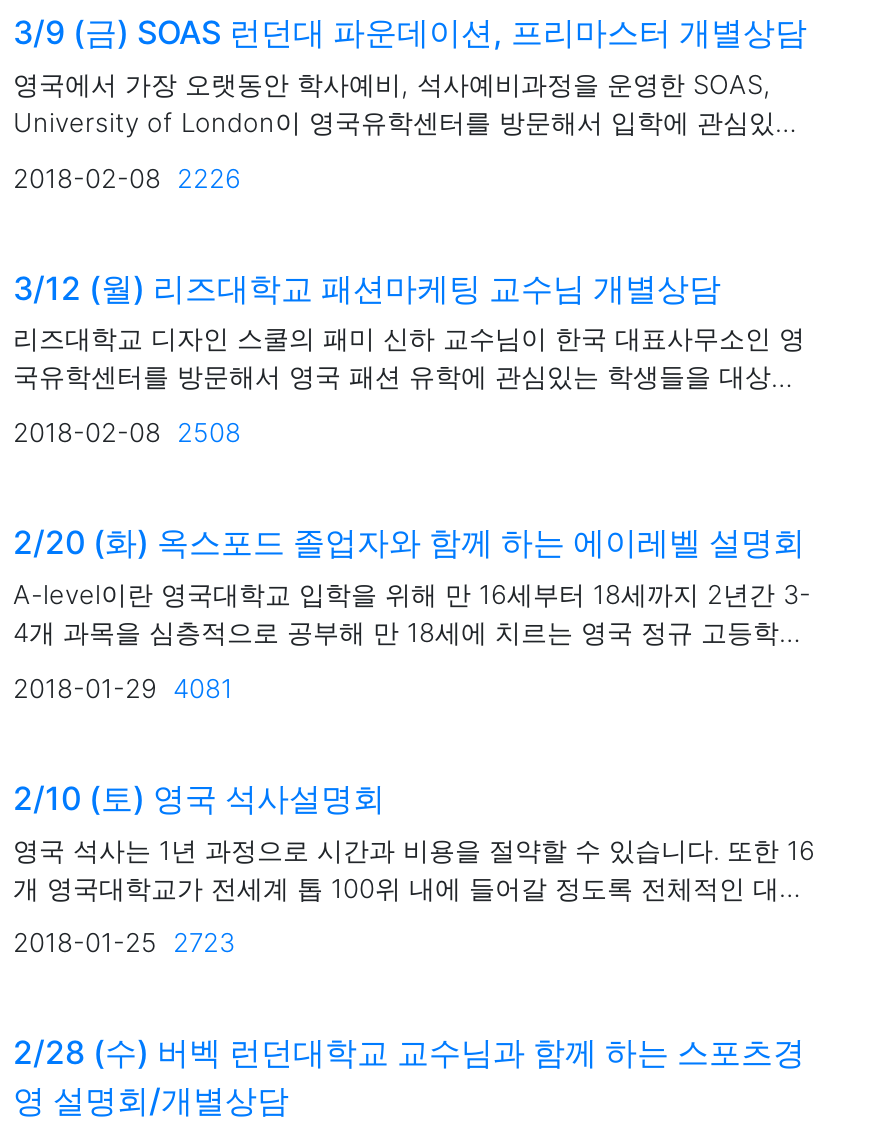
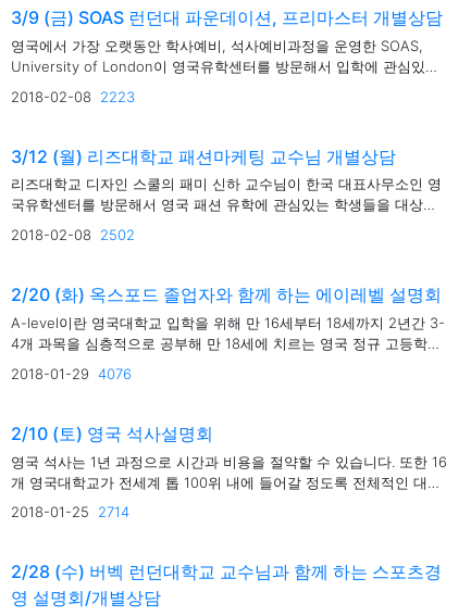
[13,161,241,193] 2018-02-08 2226 -> [11,88,135,105] 2018-02-08 2223
[13,416,241,448] 2018-02-08 2508 -> [11,226,135,244] 2018-02-08 2502
[13,672,233,704] 2018-01-29 4081 -> [11,365,132,382] 2018-01-29 4076
[13,927,235,959] 2018-01-25 2723 -> [11,503,129,521] 2018-01-25 2714

